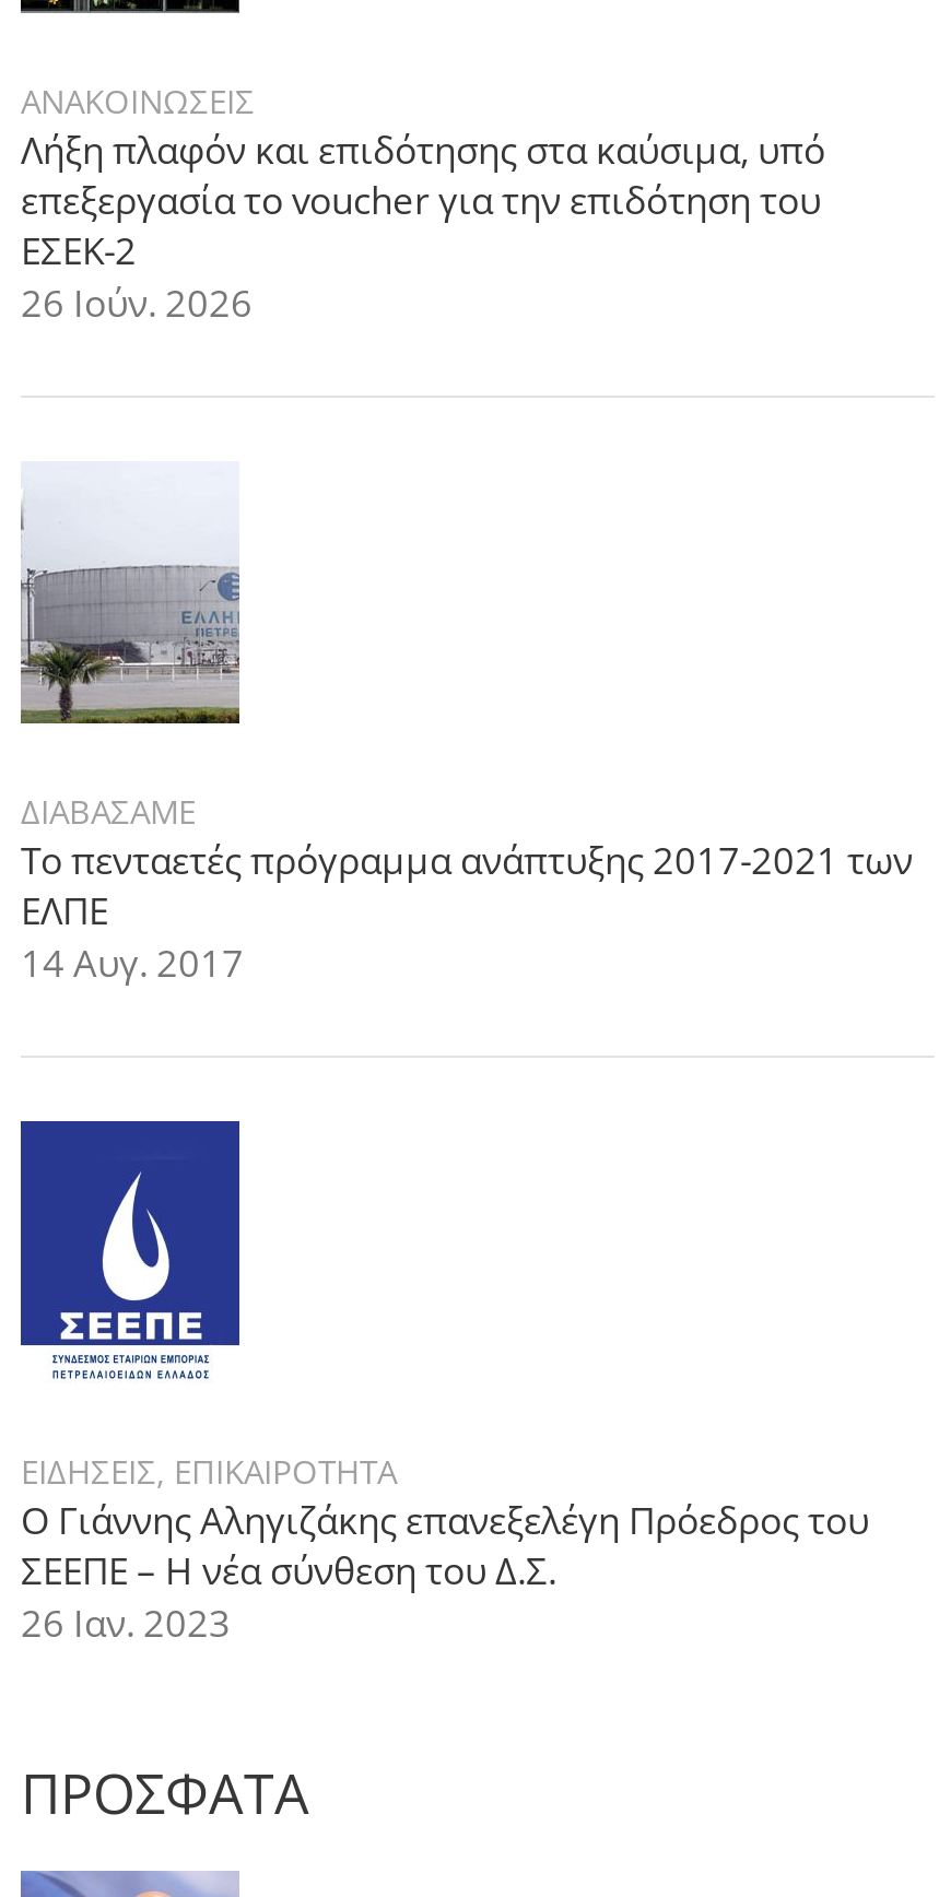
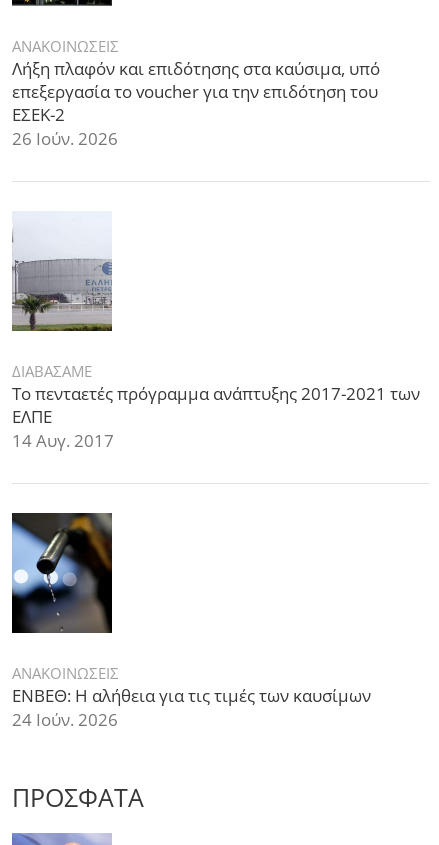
[19,1119,869,1648] [image] | ΕΙΔΗΣΕΙΣ, ΕΠΙΚΑΙΡΟΤΗΤΑ | Ο Γιάννης Αληγιζάκης επανεξελέγη Πρόεδρος του | ΣΕΕΠΕ – Η νέα σύνθεση του Δ.Σ. | 26 Ιαν. 2023 -> [11,512,371,731] [image] | ΑΝΑΚΟΙΝΩΣΕΙΣ | ΕΝΒΕΘ: Η αλήθεια για τις τιμές των καυσίμων | 24 Ιούν. 2026

